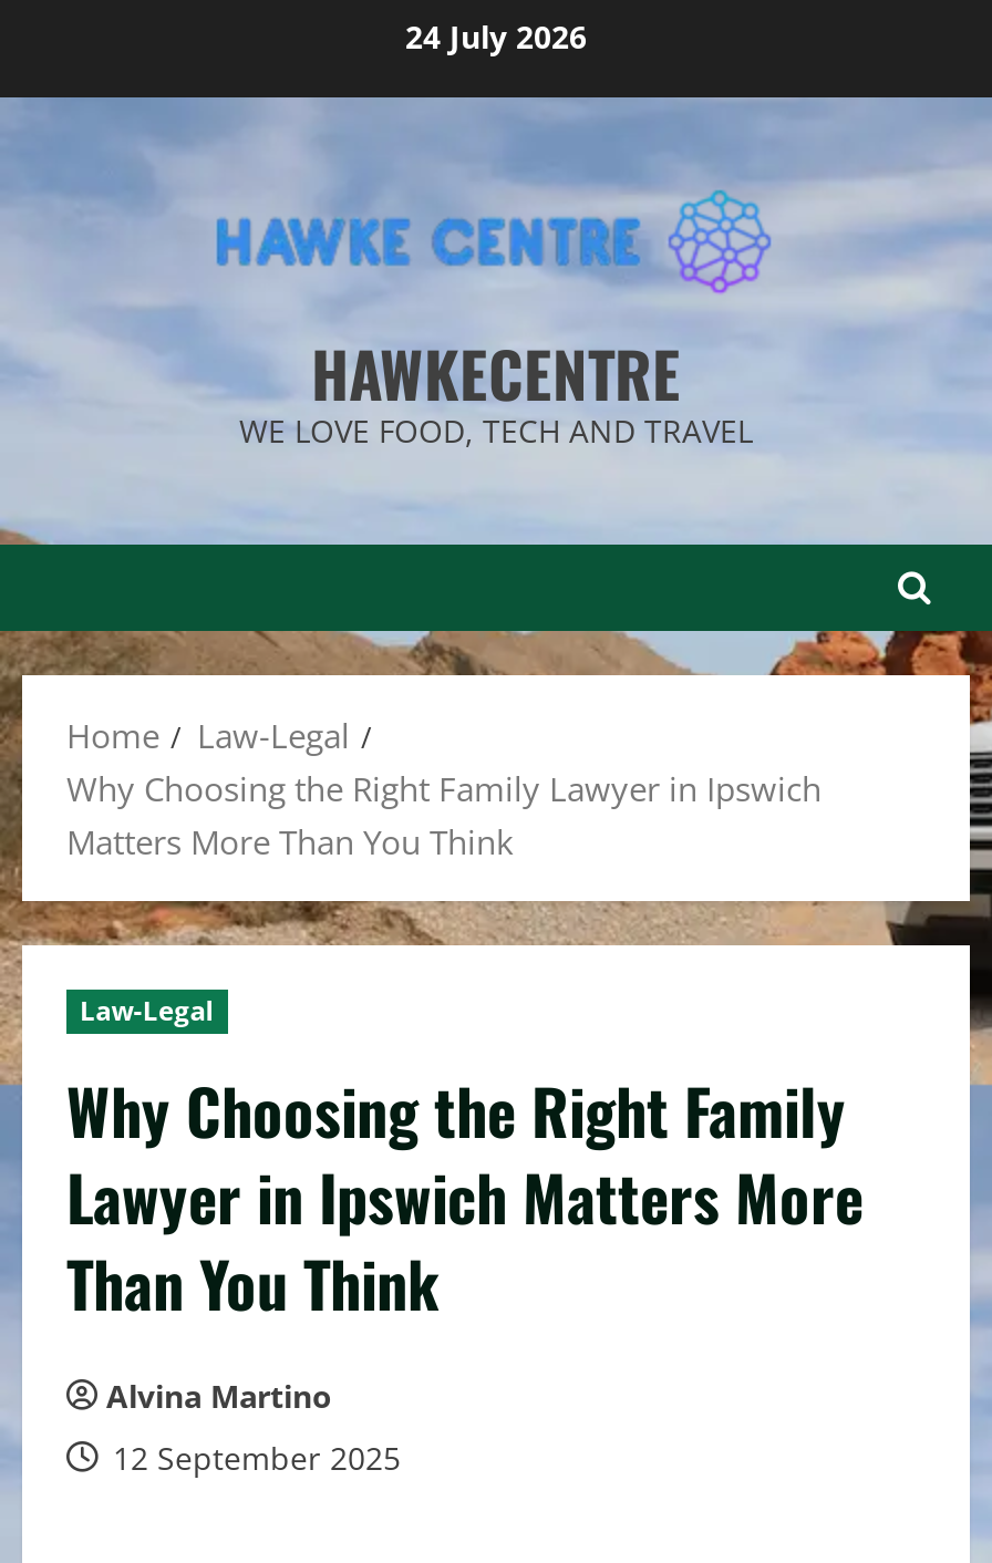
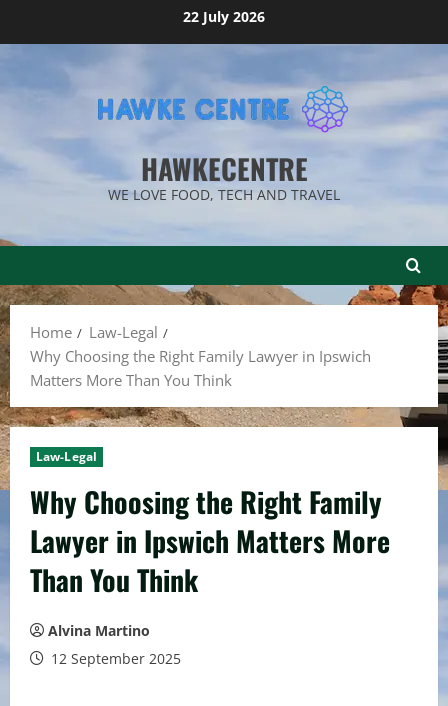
[405,15,587,58] 24 July 2026 -> [183,7,265,26] 22 July 2026

